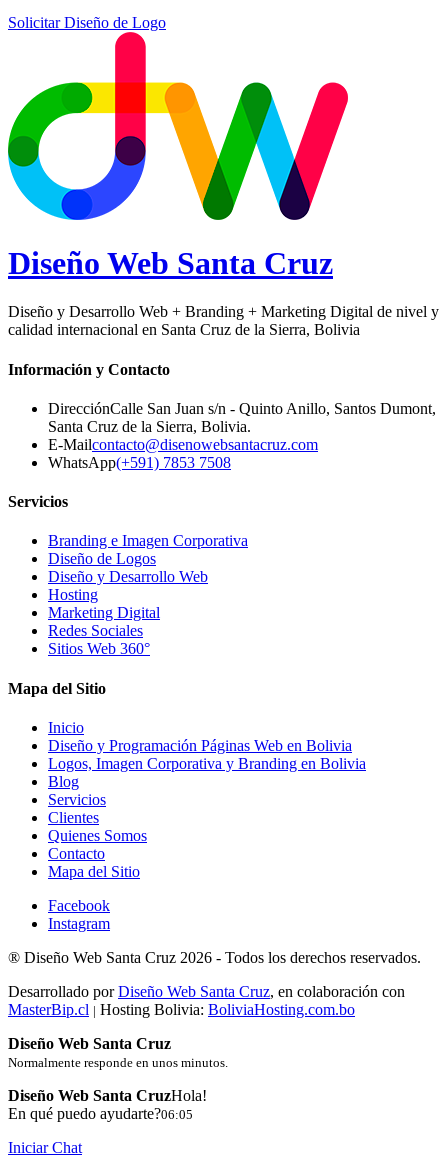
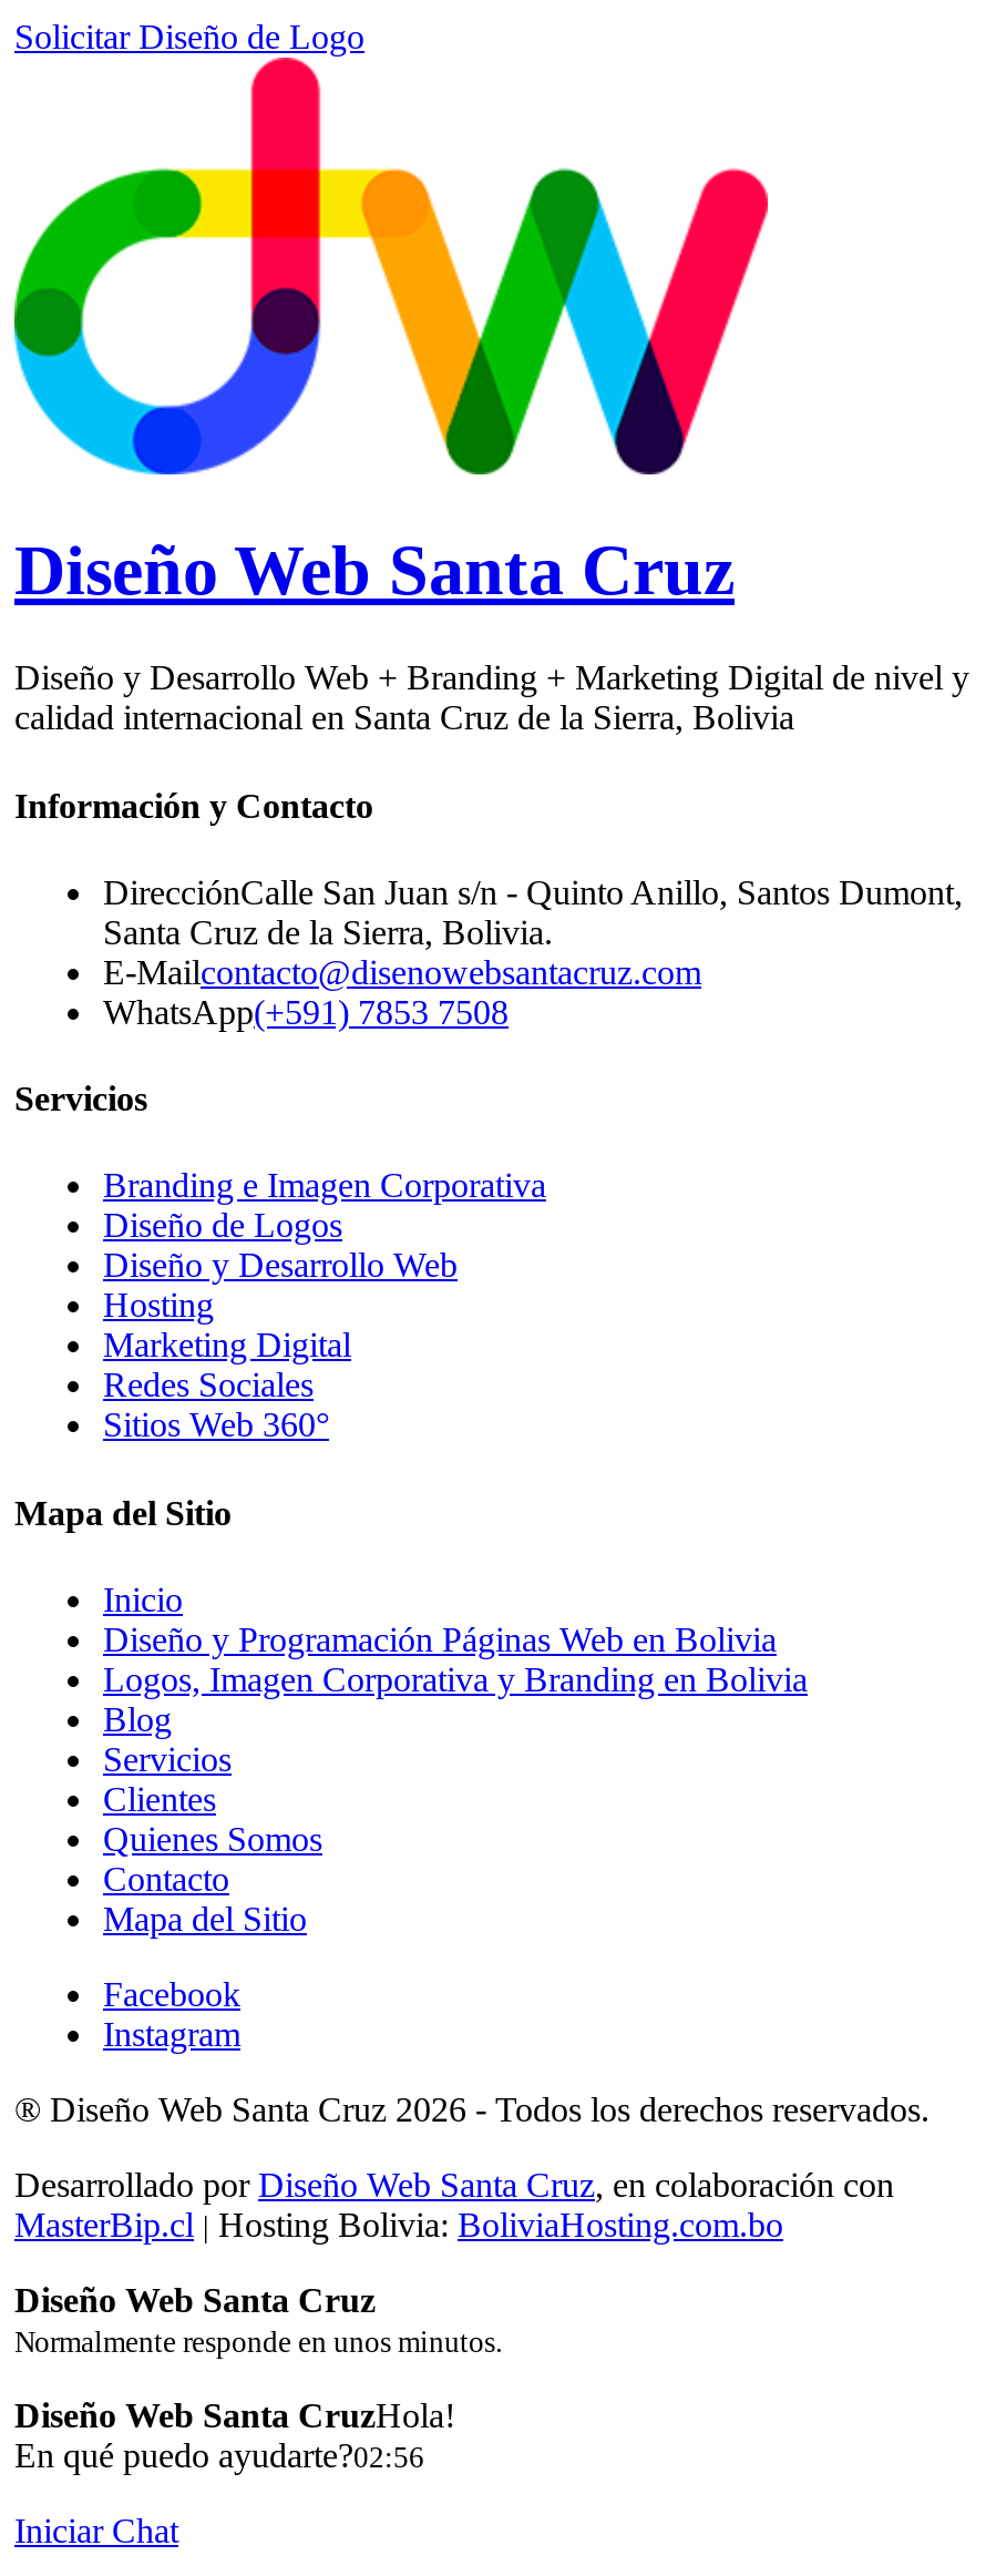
[8,1105,193,1122] En qué puedo ayudarte?06:05 -> [14,2436,424,2474] En qué puedo ayudarte?02:56

